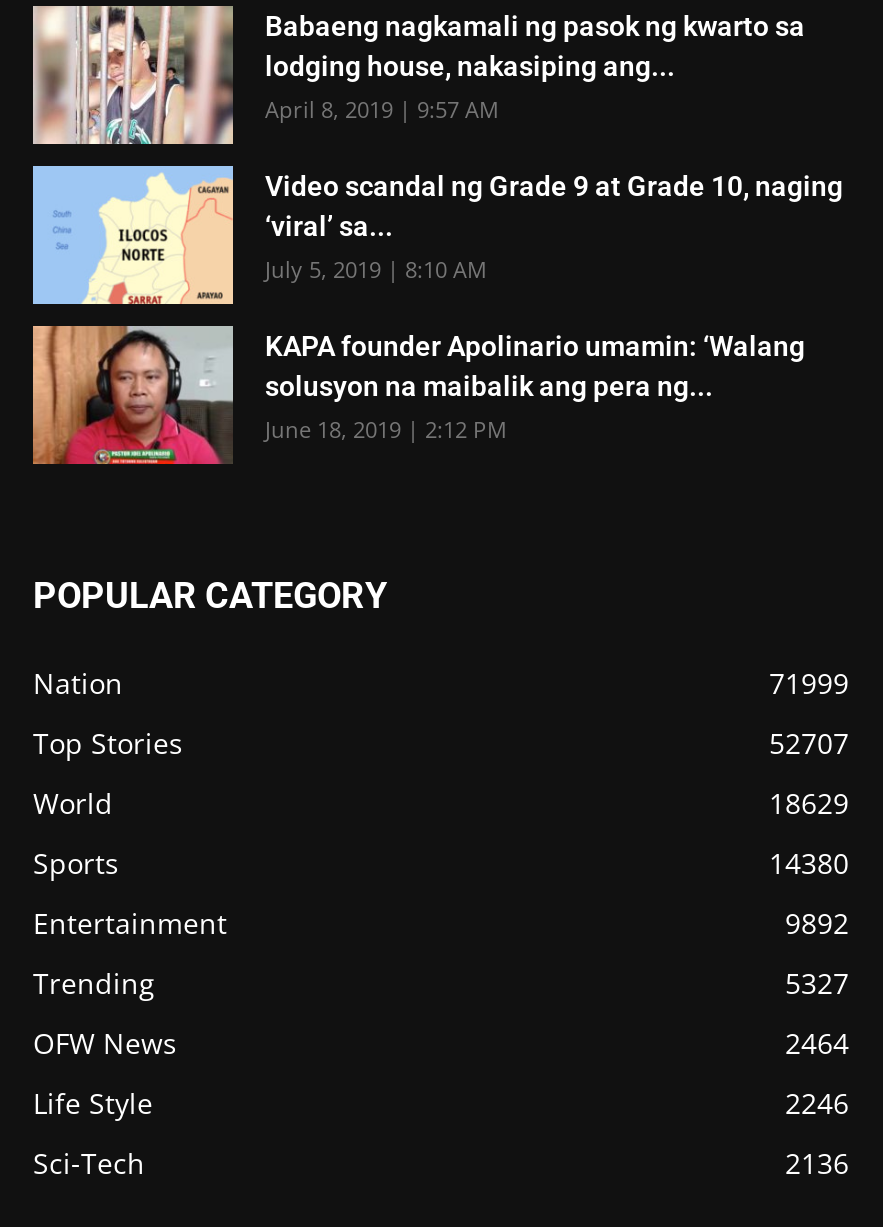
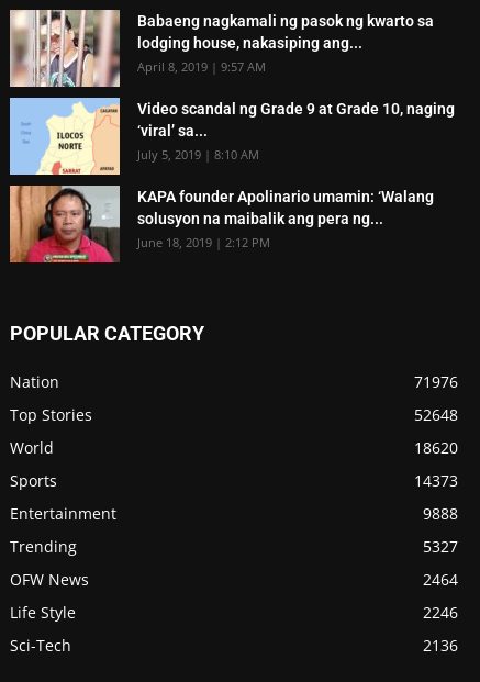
[769,664,849,702] 71999 -> [414,371,458,392] 71976
[769,724,849,762] 52707 -> [414,404,458,425] 52648
[769,784,849,822] 18629 -> [414,437,458,458] 18620
[769,844,849,882] 14380 -> [414,470,458,491] 14373
[785,904,849,942] 9892 -> [423,503,458,524] 9888

